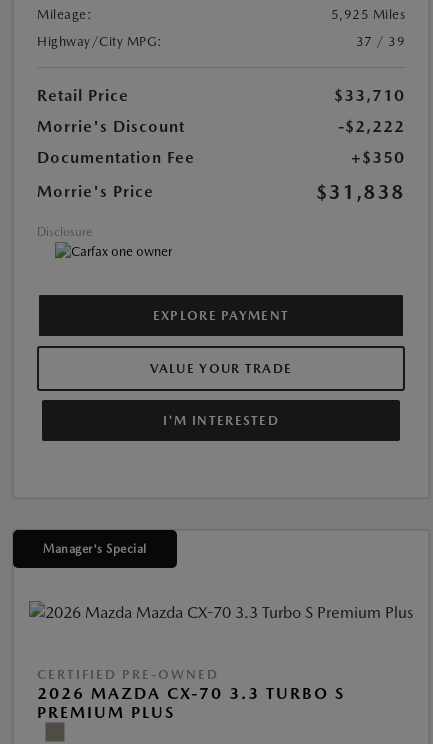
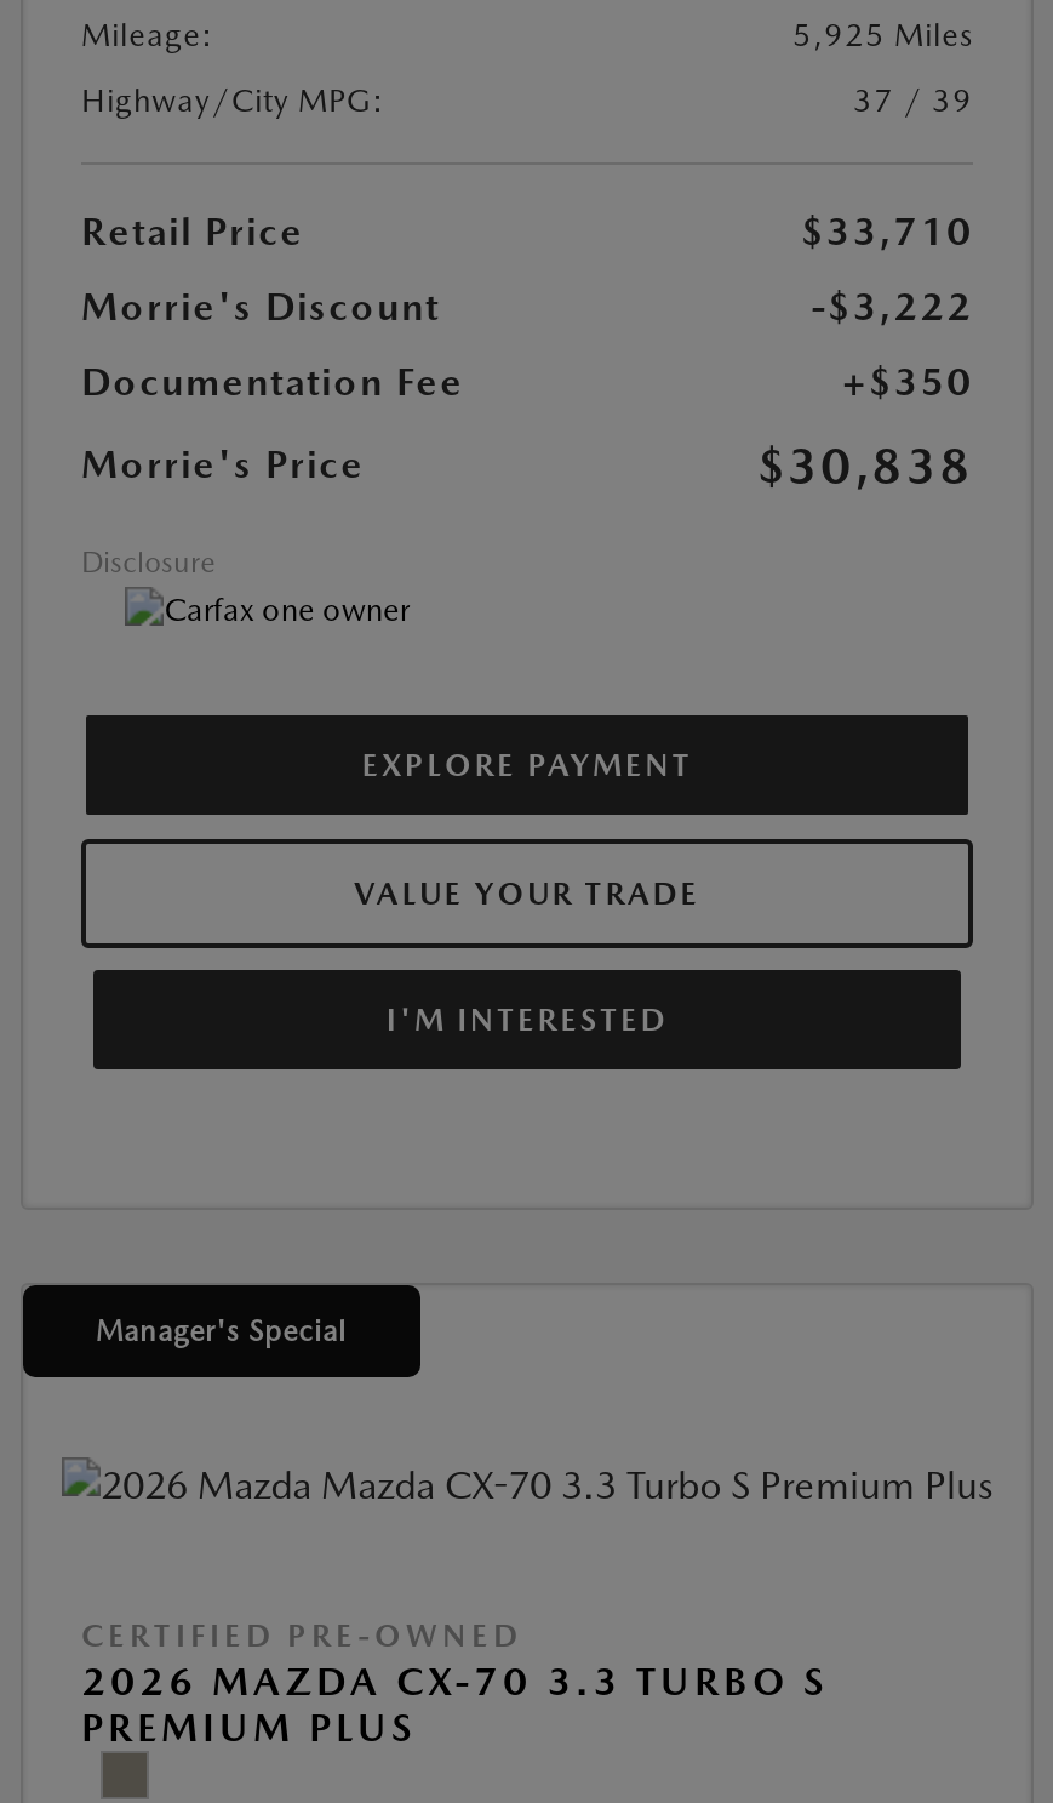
[338,117,405,136] -$2,222 -> [811,283,973,329] -$3,222
[316,180,405,204] $31,838 -> [757,436,973,494] $30,838

